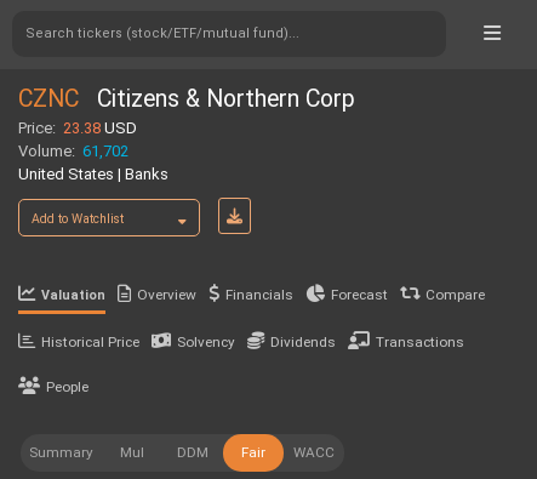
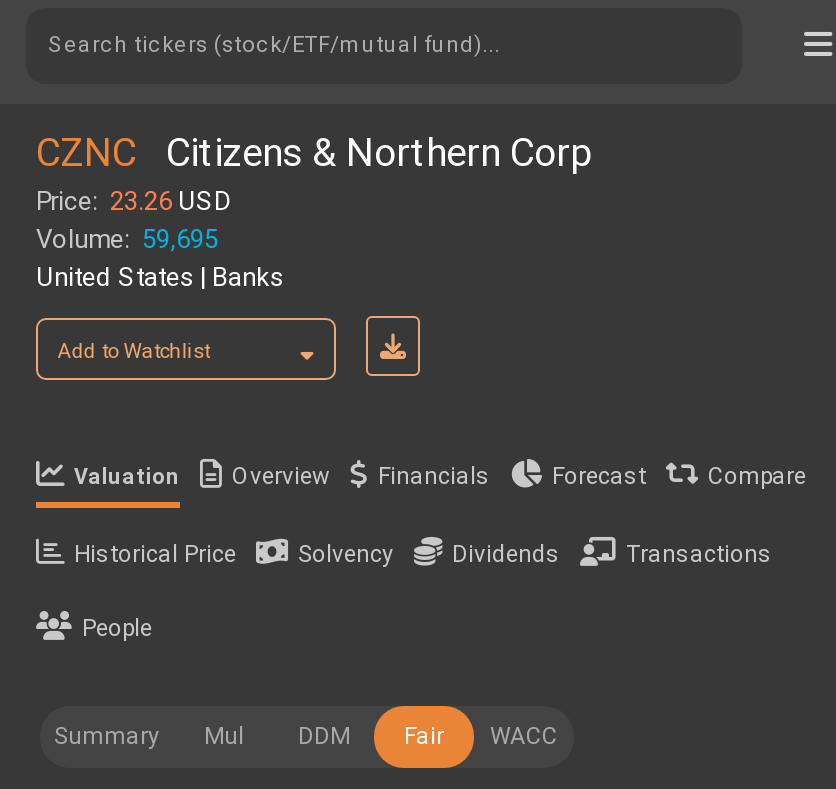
[18,119,137,137] Price: 23.38 USD -> [36,186,232,216] Price: 23.26 USD
[18,142,128,160] Volume: 61,702 -> [36,224,218,254] Volume: 59,695

